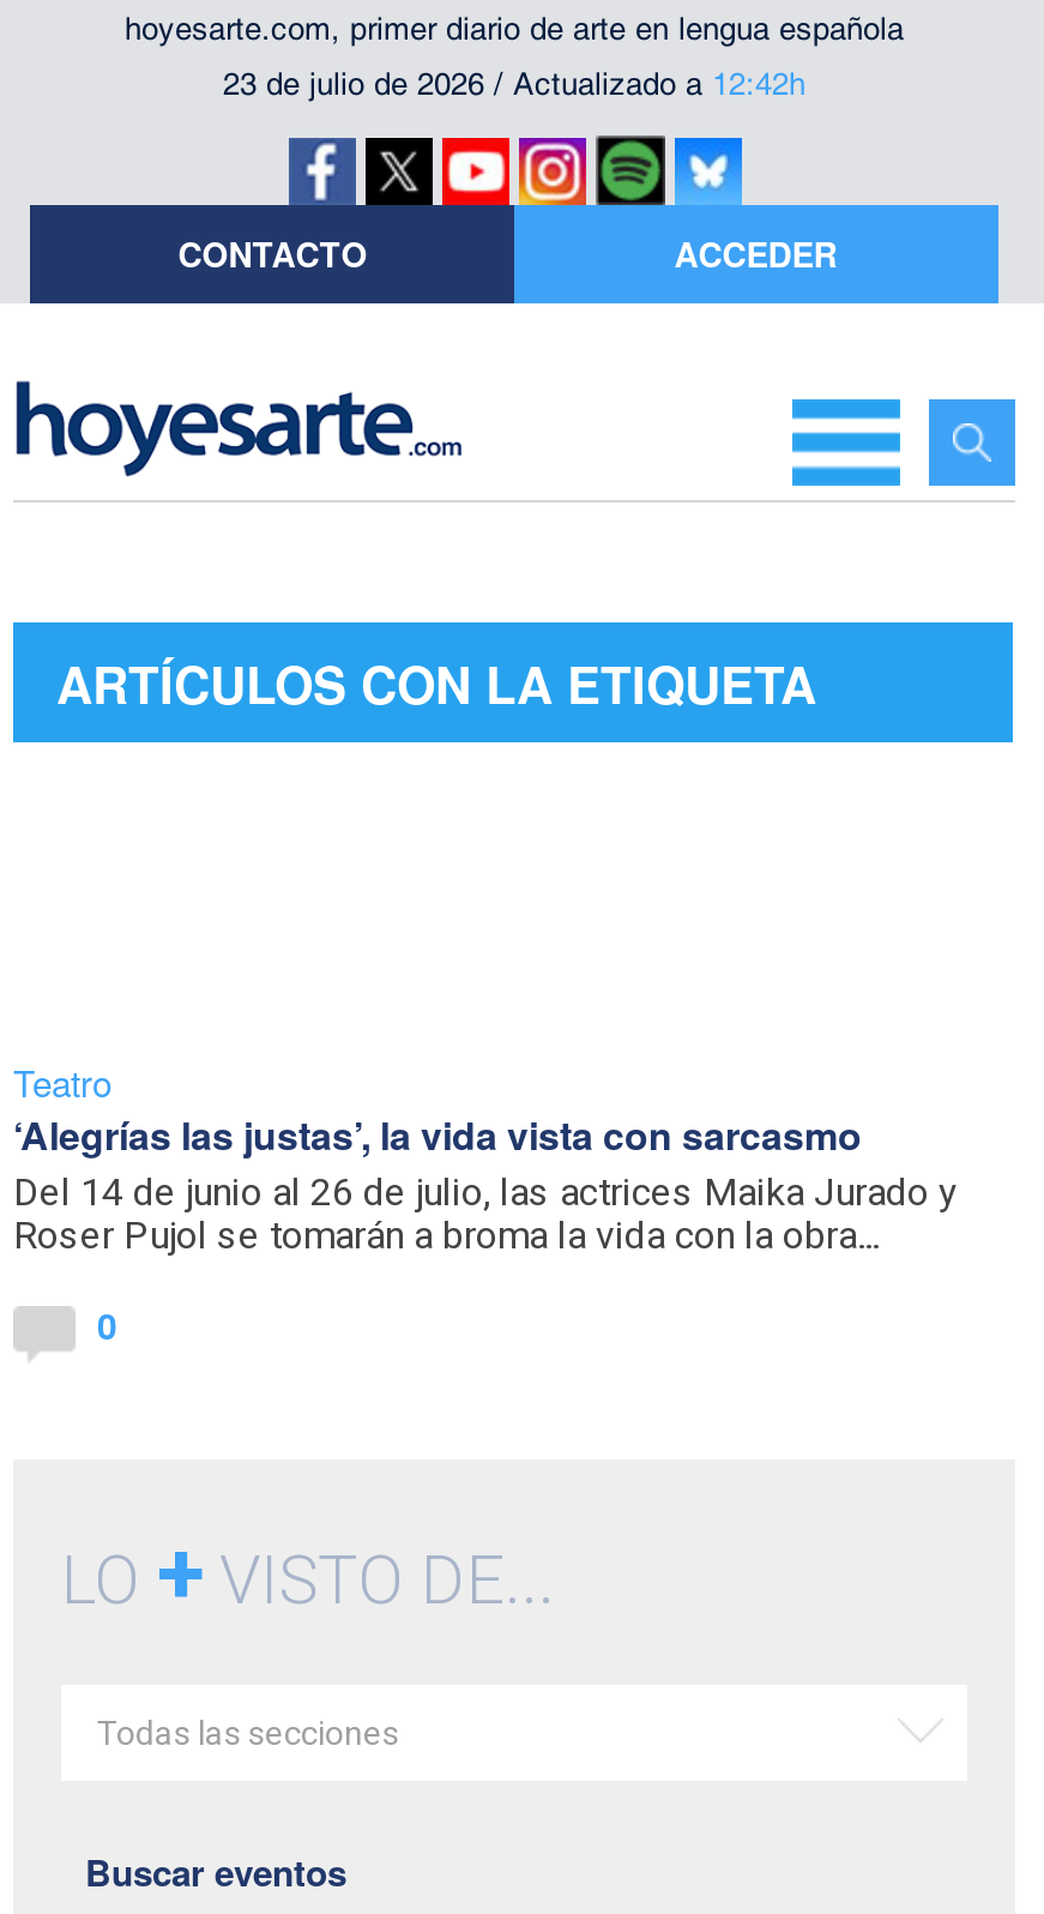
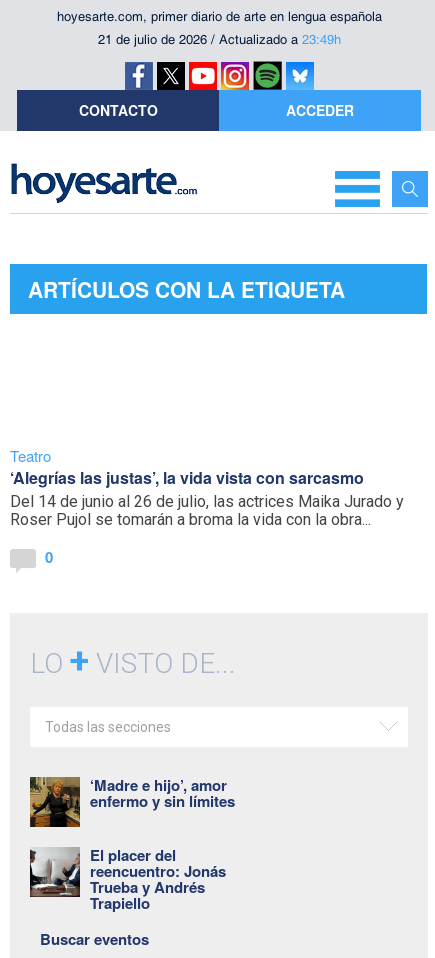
[223,66,805,102] 23 de julio de 2026 / Actualizado a 12:42h -> [97,32,340,47] 21 de julio de 2026 / Actualizado a 23:49h
none -> [29,774,235,914] [image] | ‘Madre e hijo’, amor | enfermo y sin límites | El placer del | reencuentro: Jonás | Trueba y Andrés | Trapiello
none -> [29,847,76,898] [image]

